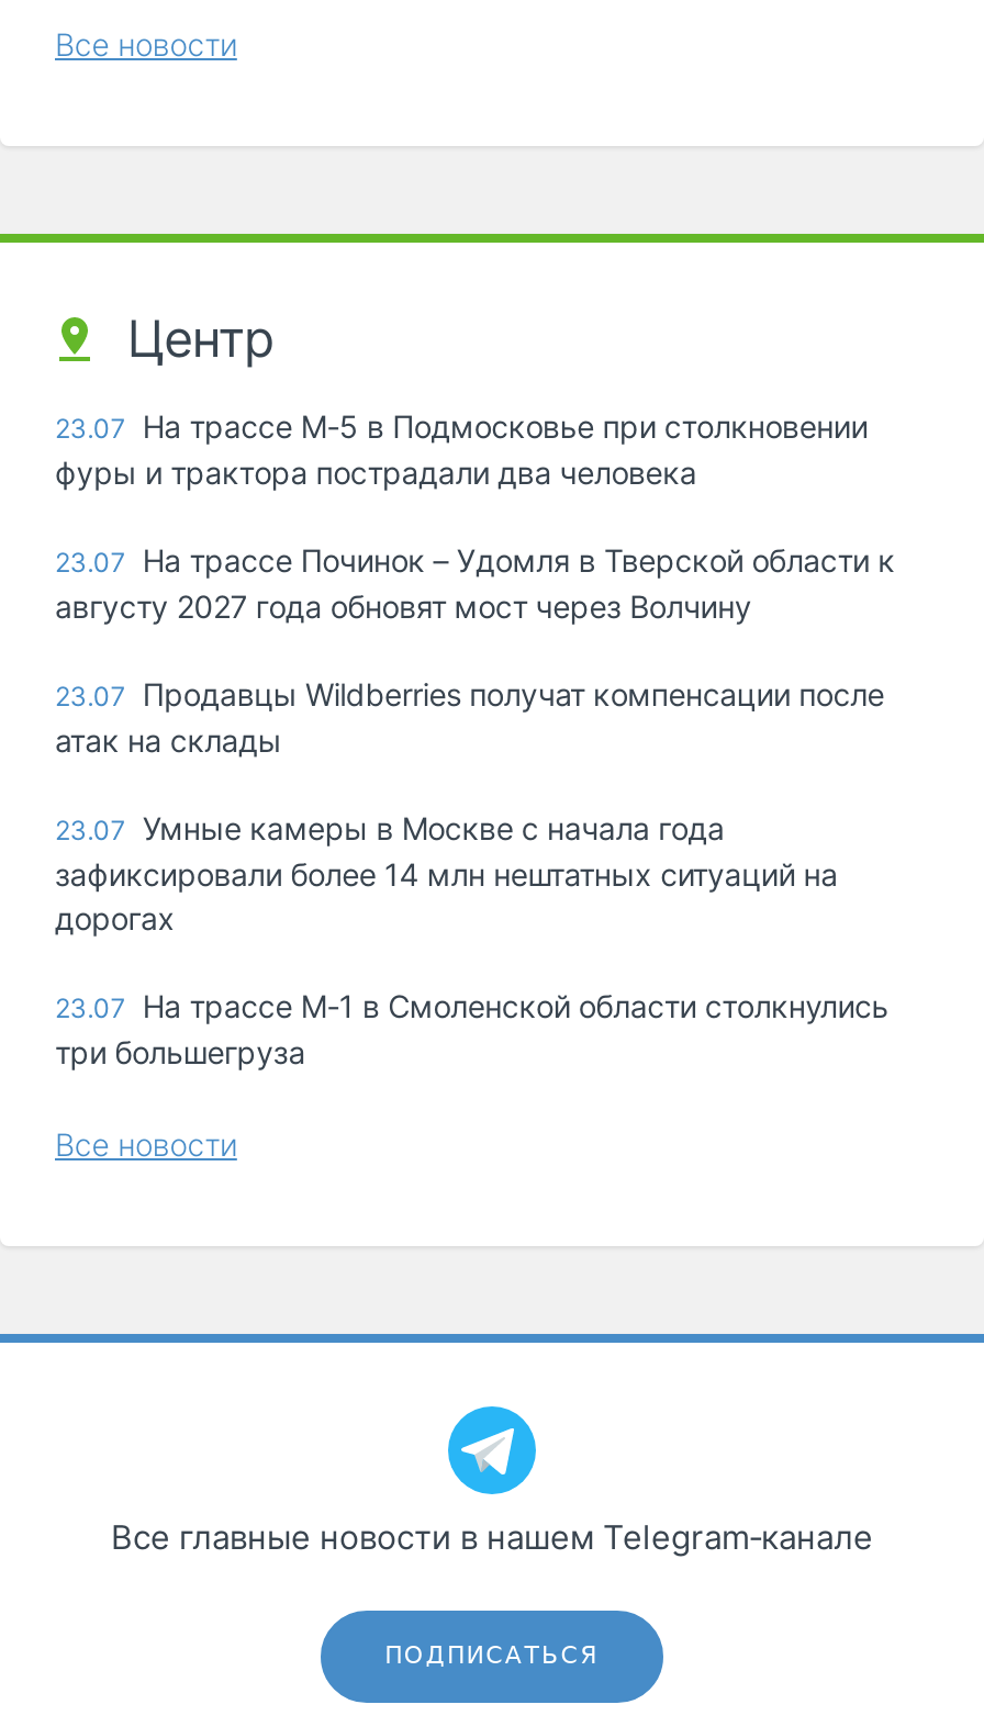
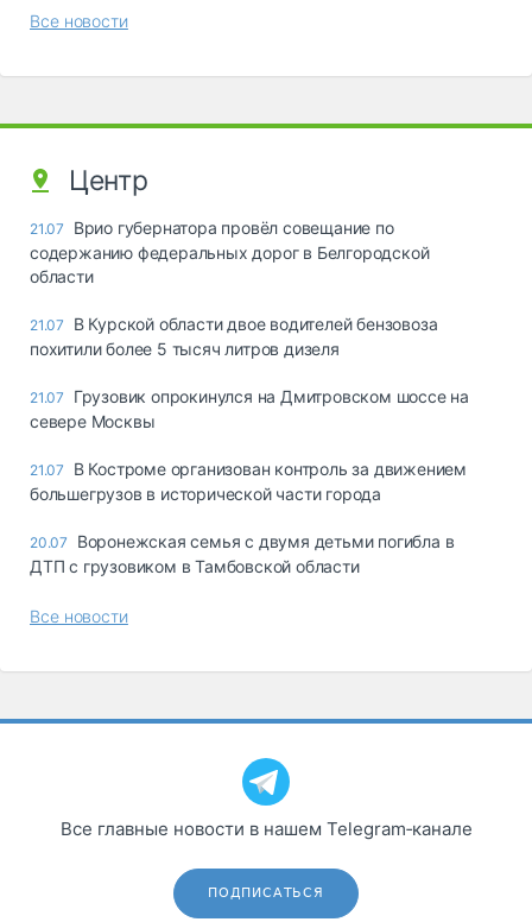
[55,408,868,491] 23.07 На трассе М-5 в Подмосковье при столкновении | фуры и трактора пострадали два человека -> [30,218,429,286] 21.07 Врио губернатора провёл совещание по | содержанию федеральных дорог в Белгородской | области
[55,541,895,625] 23.07 На трассе Починок – Удомля в Тверской области к | августу 2027 года обновят мост через Волчину -> [30,314,437,359] 21.07 В Курской области двое водителей бензовоза | похитили более 5 тысяч литров дизеля
[55,675,884,759] 23.07 Продавцы Wildberries получат компенсации после | атак на склады -> [30,386,469,431] 21.07 Грузовик опрокинулся на Дмитровском шоссе на | севере Москвы
[55,809,838,937] 23.07 Умные камеры в Москве с начала года | зафиксировали более 14 млн нештатных ситуаций на | дорогах -> [30,459,467,504] 21.07 В Костроме организован контроль за движением | большегрузов в исторической части города
[55,987,889,1071] 23.07 На трассе М-1 в Смоленской области столкнулись | три большегруза -> [30,531,454,576] 20.07 Воронежская семья с двумя детьми погибла в | ДТП с грузовиком в Тамбовской области

